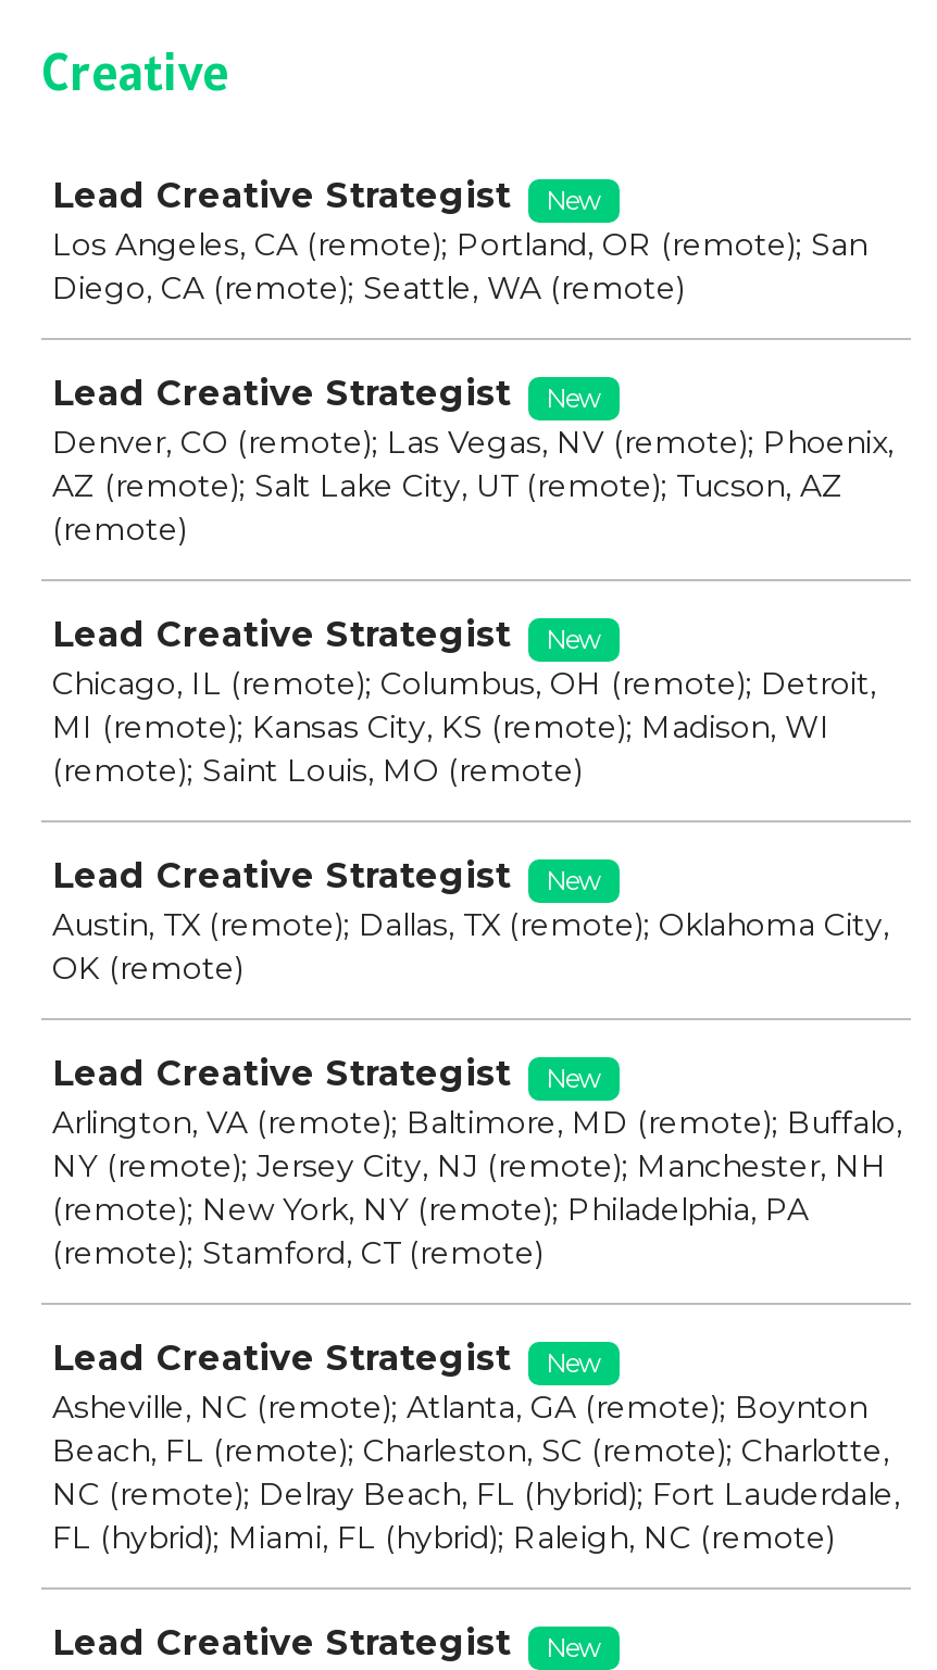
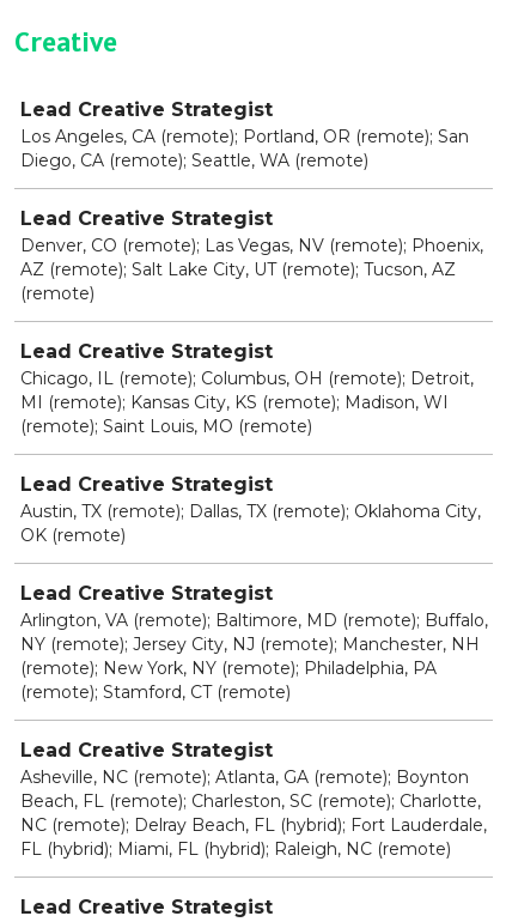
[546,184,602,216] New -> none
[546,381,602,414] New -> none
[546,623,602,655] New -> none
[546,864,602,896] New -> none
[546,1062,602,1094] New -> none
[546,1346,602,1379] New -> none
[546,1631,602,1663] New -> none

